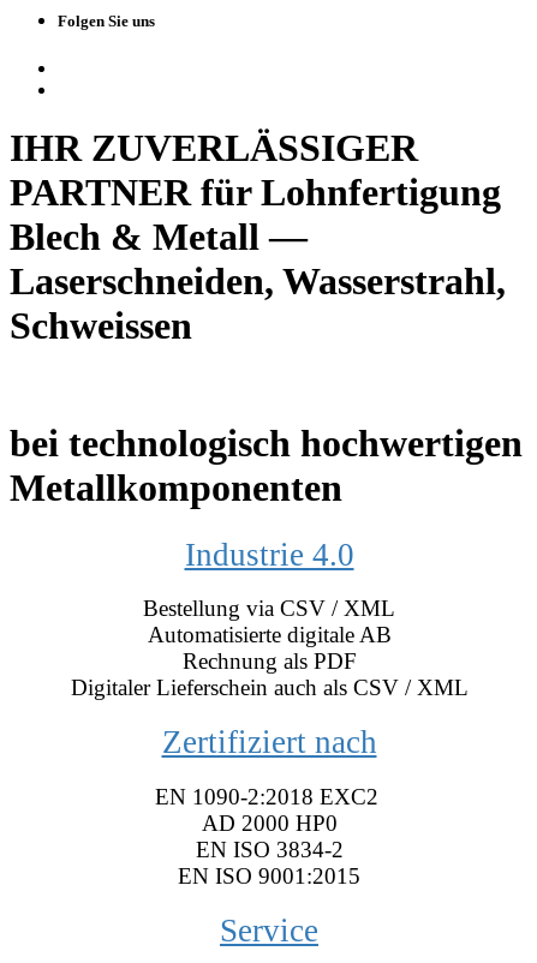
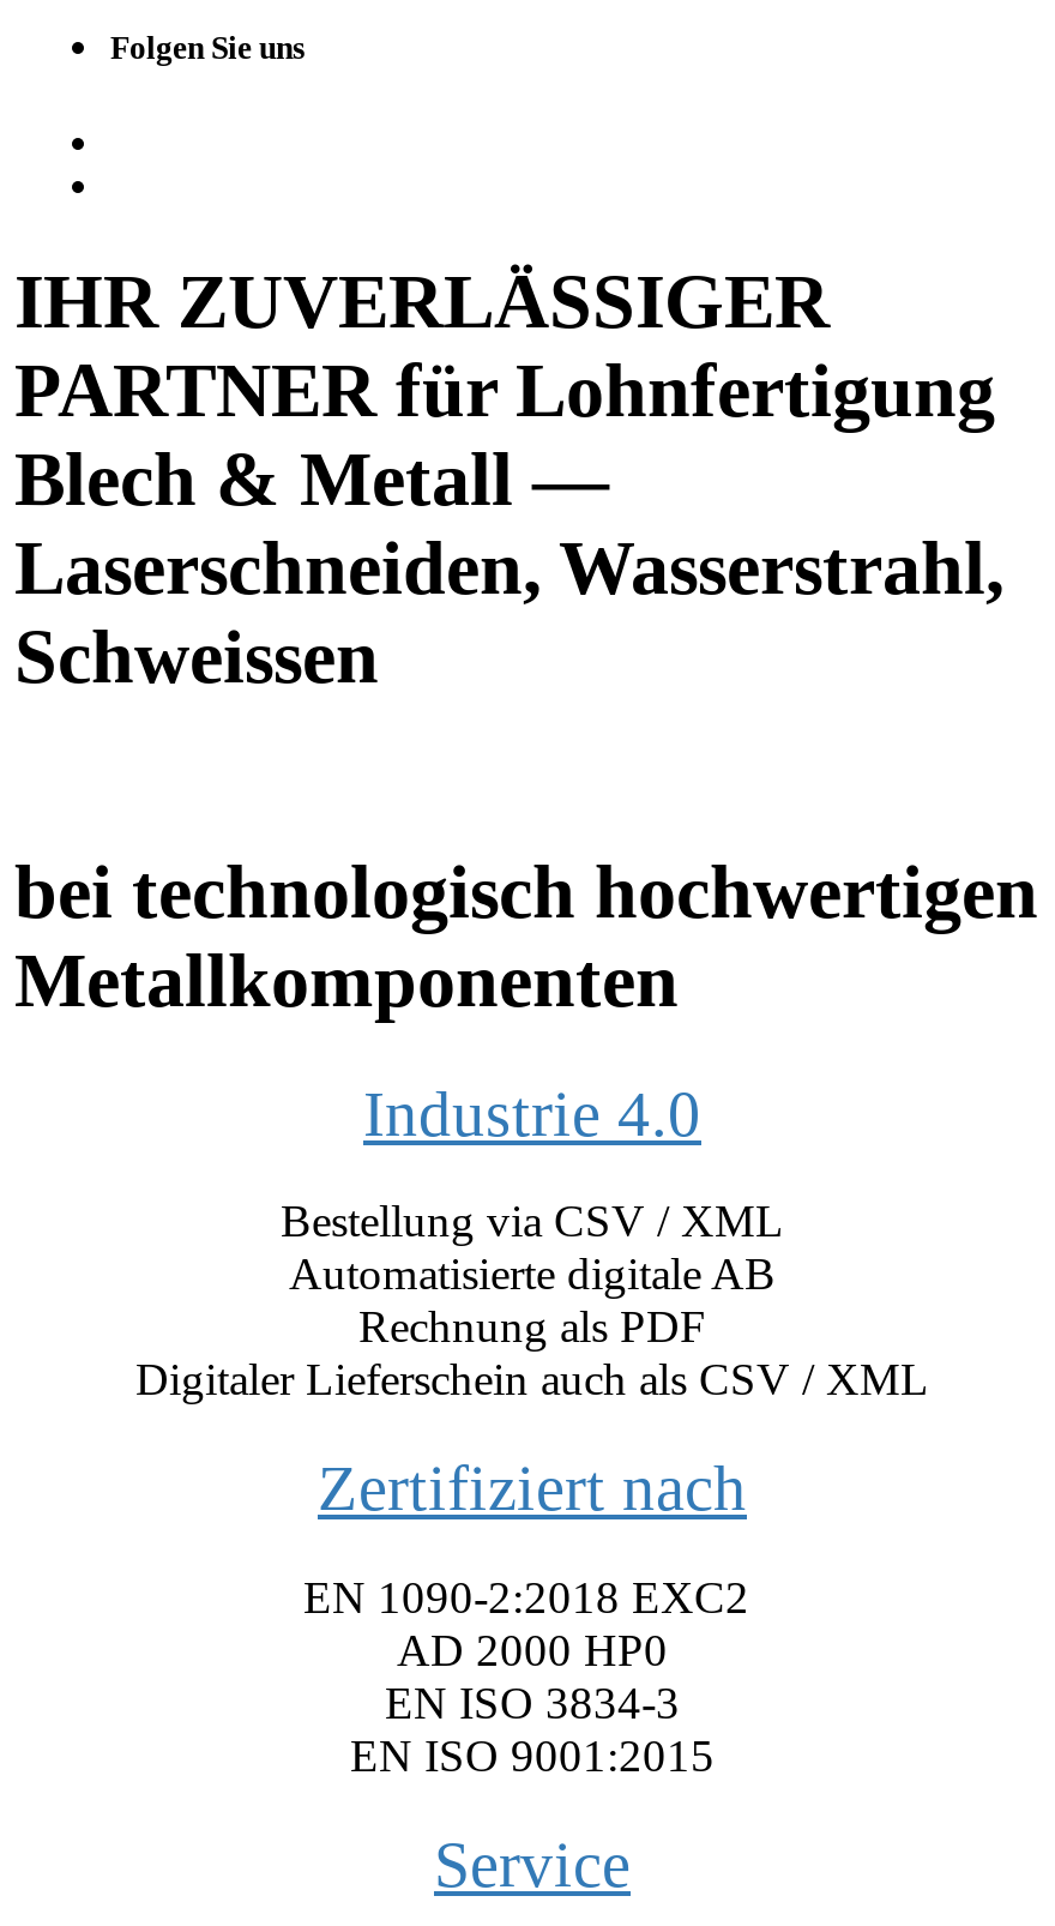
[195,837,343,862] EN ISO 3834-2 -> [385,1678,680,1729] EN ISO 3834-3

